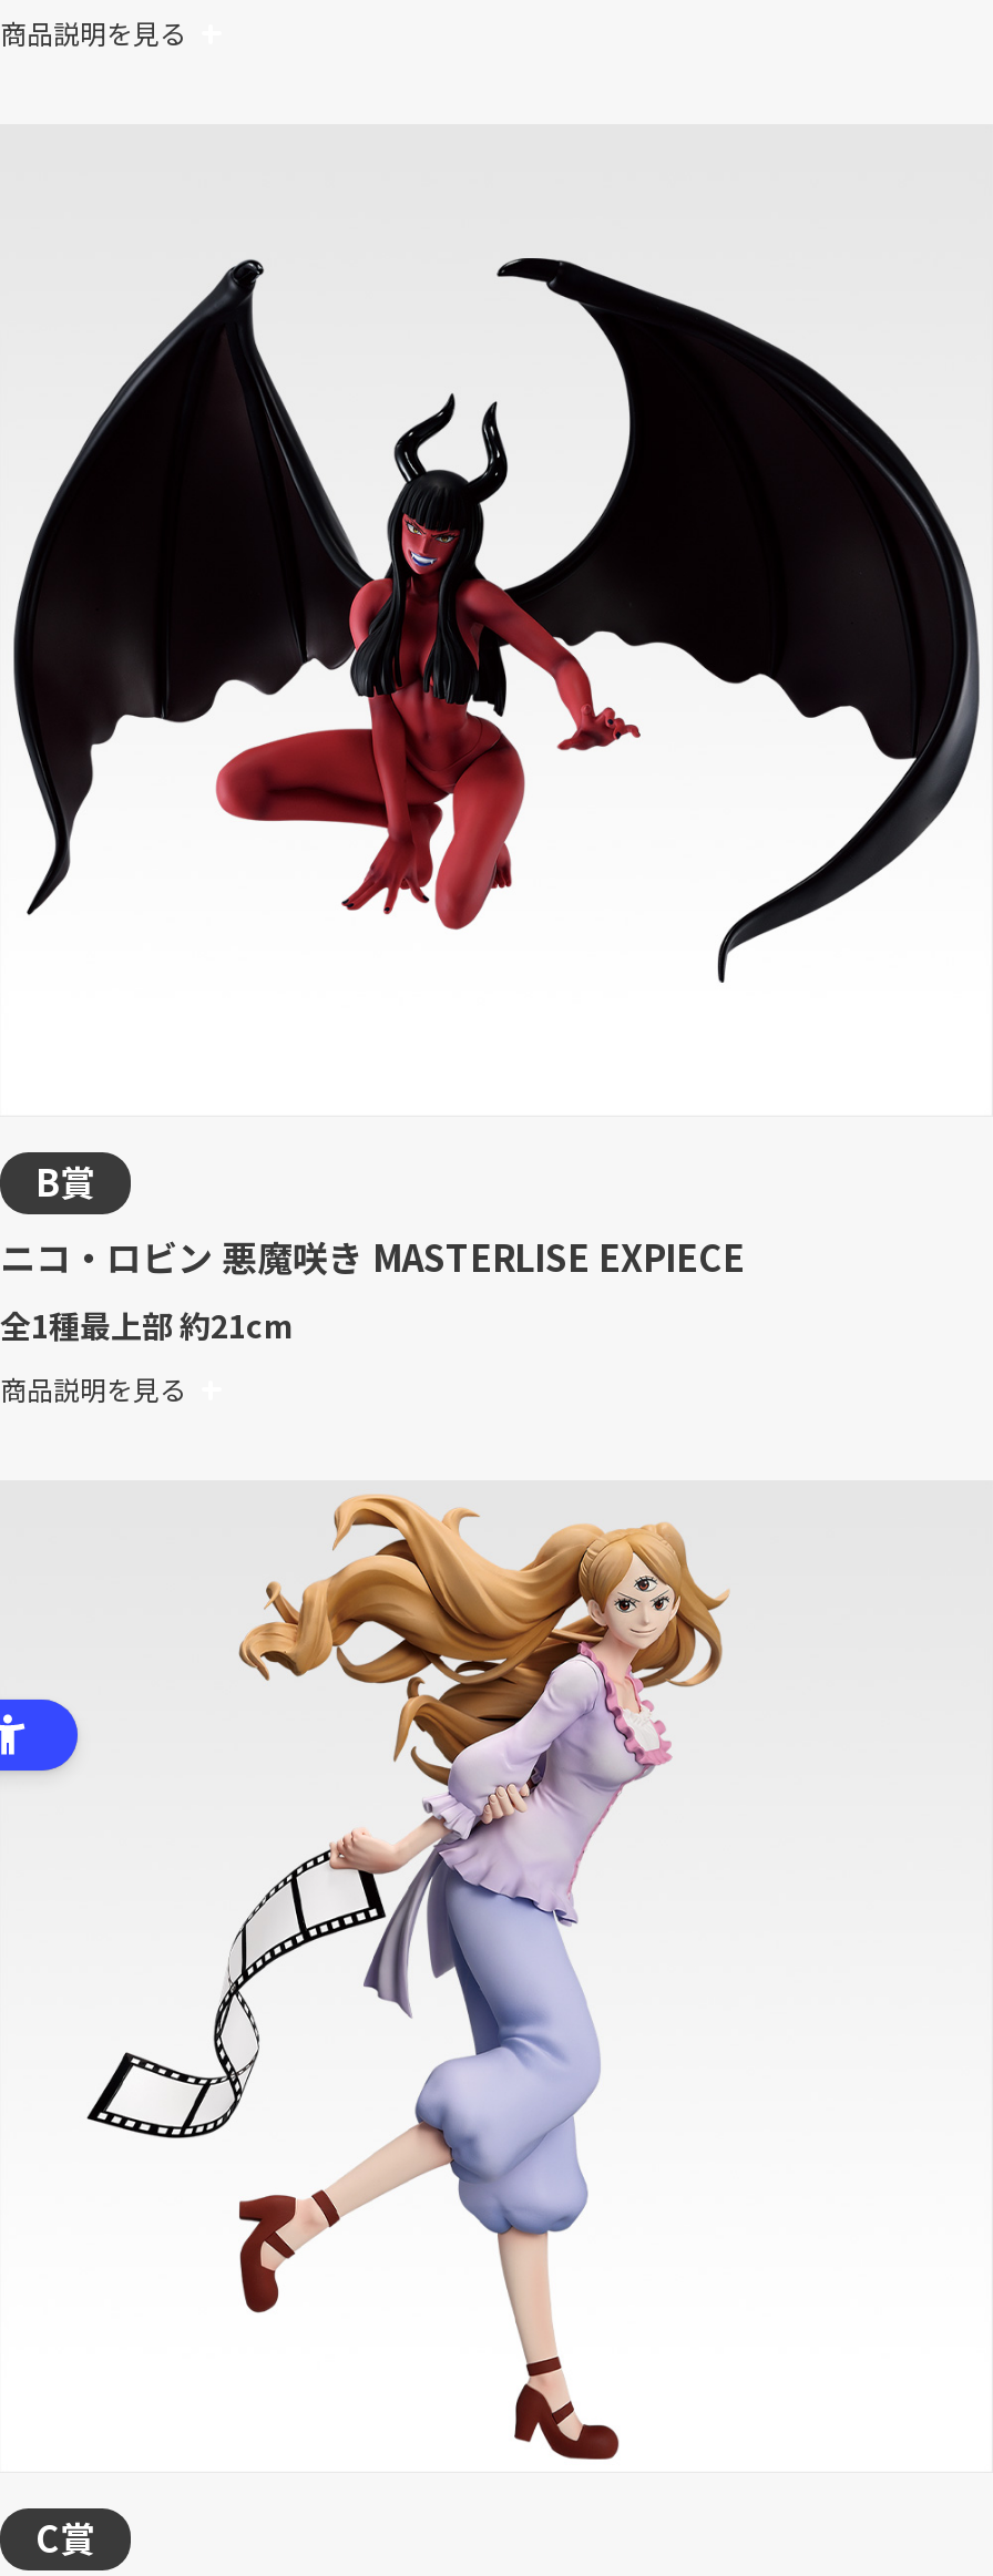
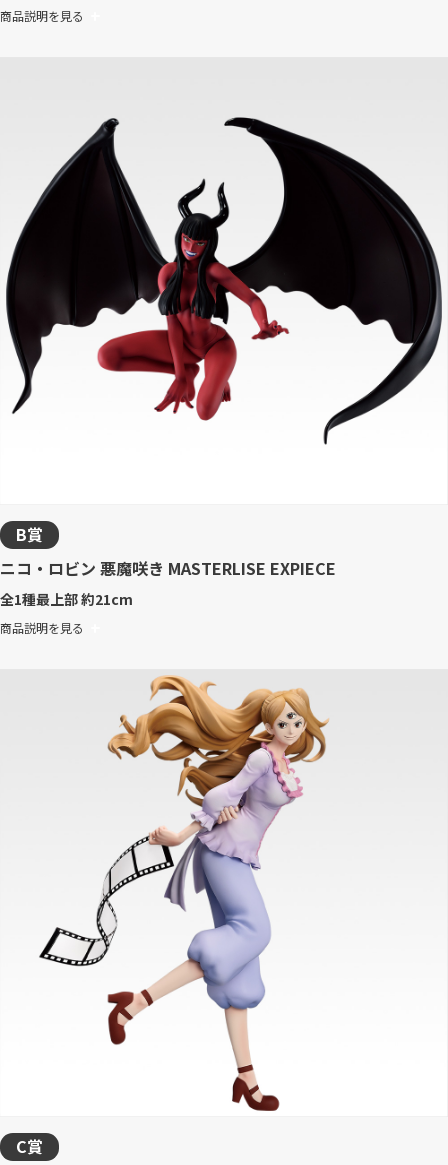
[7,1697,80,1775] [image] -> none

